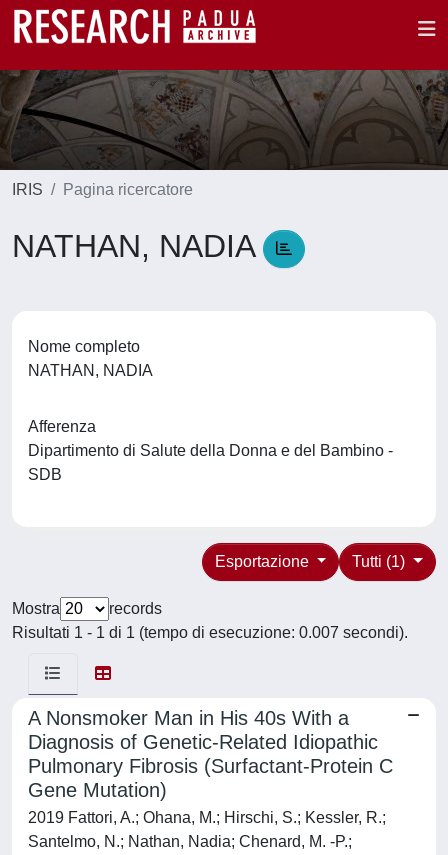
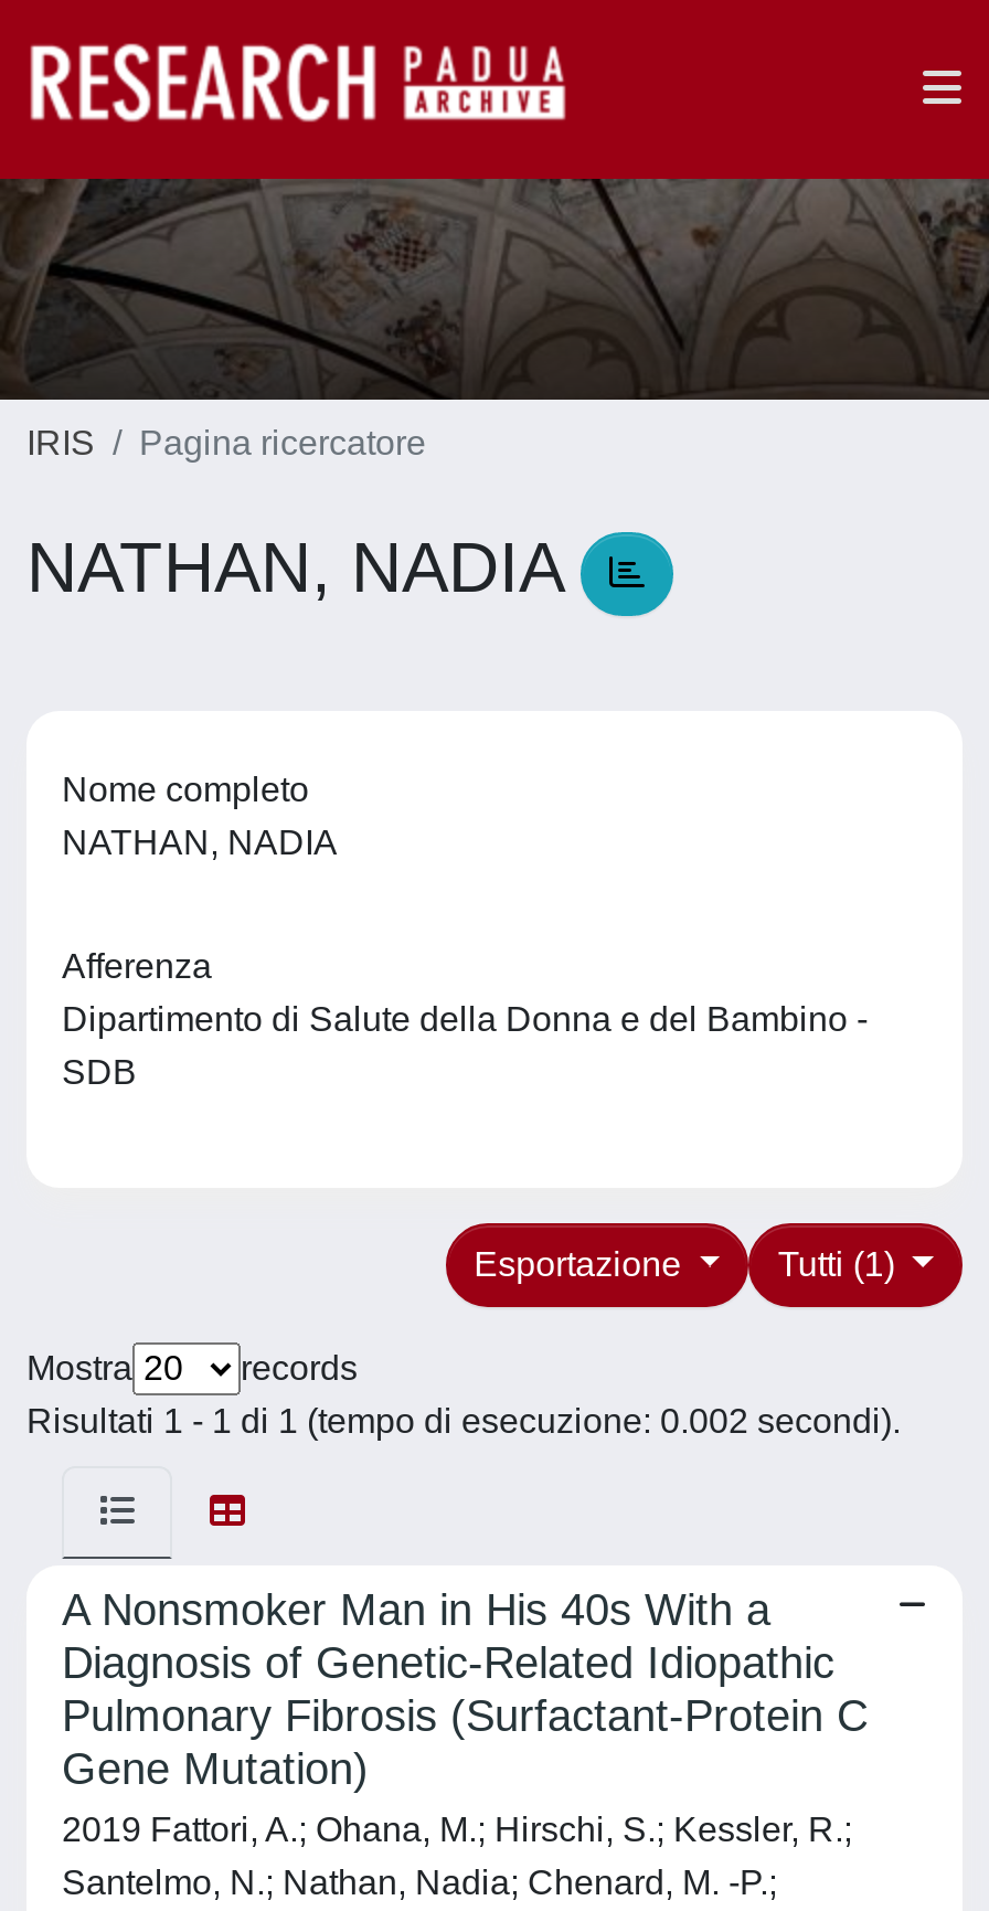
[12,624,408,641] Risultati 1 - 1 di 1 (tempo di esecuzione: 0.007 secondi). -> [26,1402,901,1440] Risultati 1 - 1 di 1 (tempo di esecuzione: 0.002 secondi).

